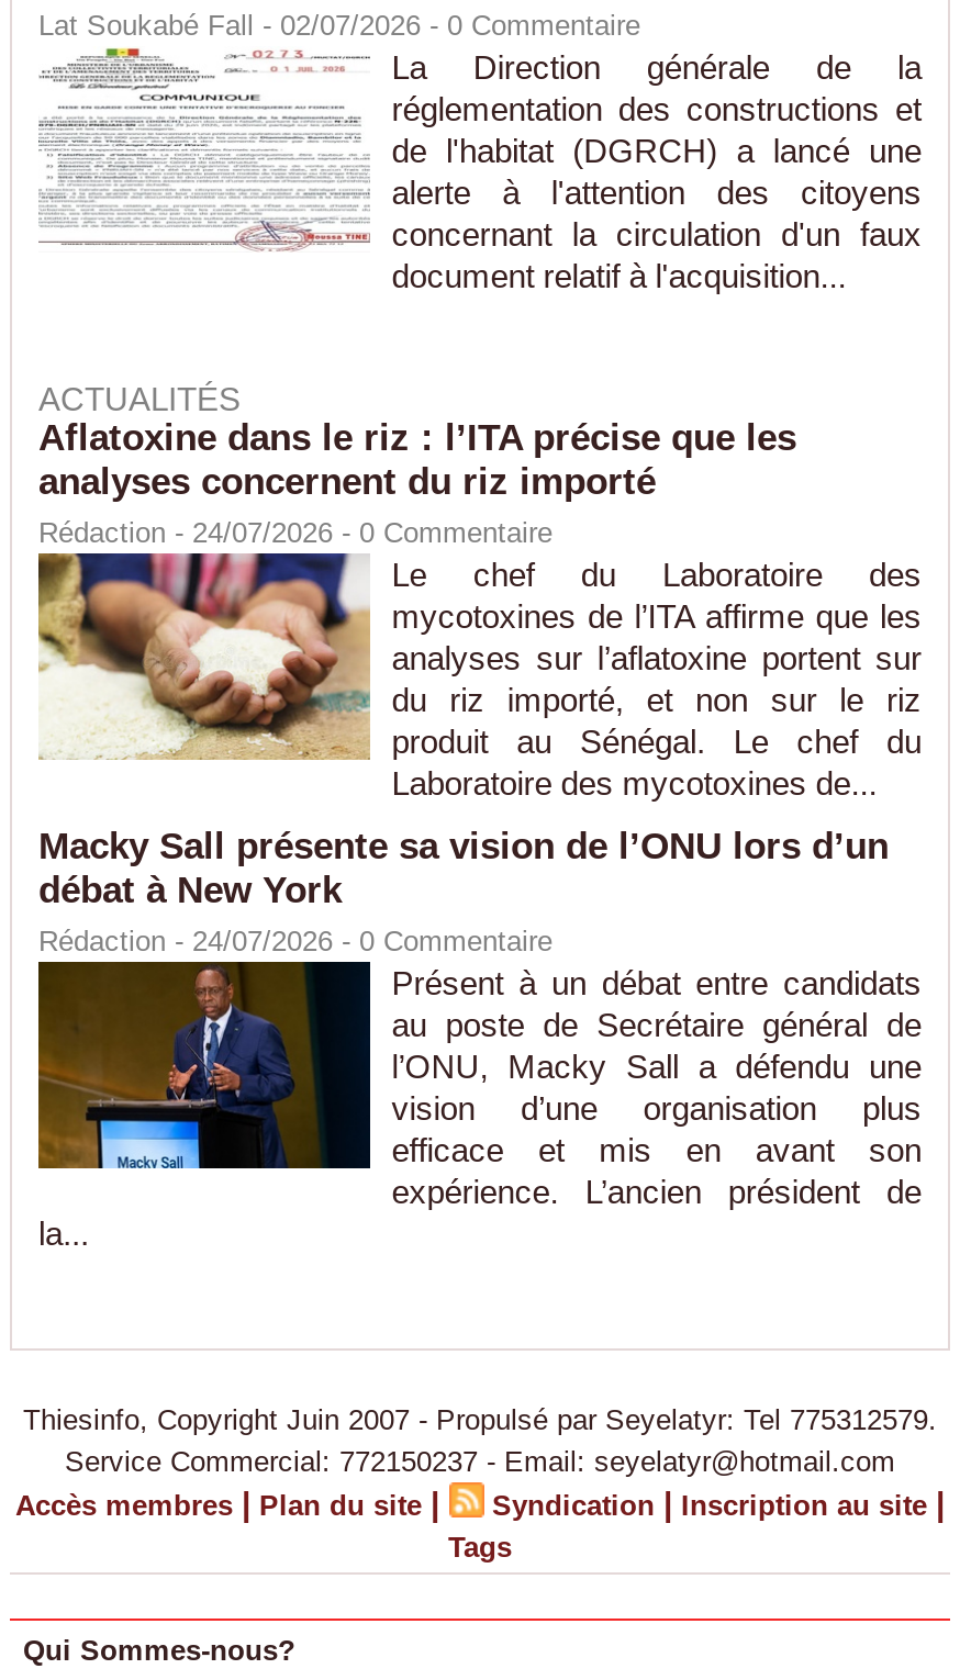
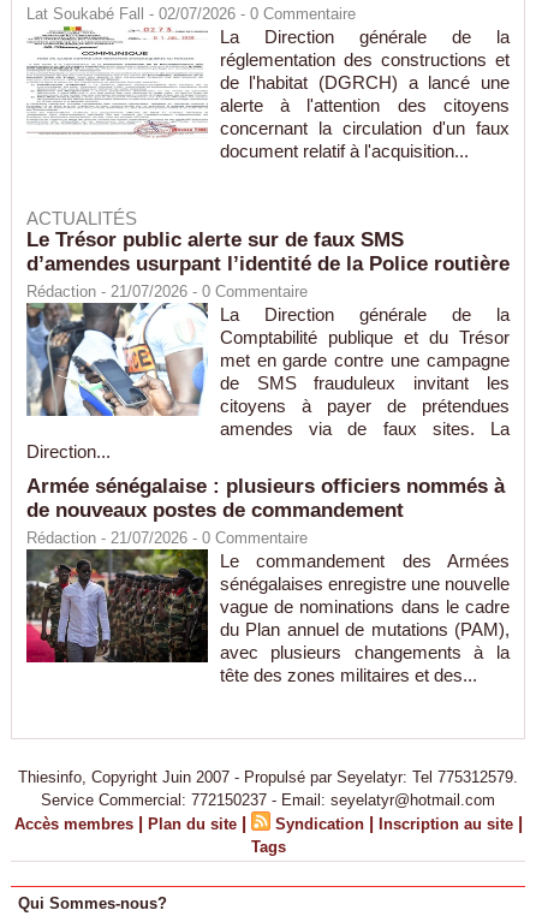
[36,418,922,803] [image] | Aflatoxine dans le riz : l’ITA précise que les | analyses concernent du riz importé | Rédaction - 24/07/2026 - 0 Commentaire | Le chef du Laboratoire des | mycotoxines de l’ITA affirme que les | analyses sur l’aflatoxine portent sur | du riz importé, et non sur le riz | produit au Sénégal. Le chef du | Laboratoire des mycotoxines de... -> [25,229,510,462] [image] | Le Trésor public alerte sur de faux SMS | d’amendes usurpant l’identité de la Police routière | Rédaction - 21/07/2026 - 0 Commentaire | La Direction générale de la | Comptabilité publique et du Trésor | met en garde contre une campagne | de SMS frauduleux invitant les | citoyens à payer de prétendues | amendes via de faux sites. La | Direction...
[36,827,922,1253] [image] | Macky Sall présente sa vision de l’ONU lors d’un | débat à New York | Rédaction - 24/07/2026 - 0 Commentaire | Présent à un débat entre candidats | au poste de Secrétaire général de | l’ONU, Macky Sall a défendu une | vision d’une organisation plus | efficace et mis en avant son | expérience. L’ancien président de | la... -> [25,475,510,686] [image] | Armée sénégalaise : plusieurs officiers nommés à | de nouveaux postes de commandement | Rédaction - 21/07/2026 - 0 Commentaire | Le commandement des Armées | sénégalaises enregistre une nouvelle | vague de nominations dans le cadre | du Plan annuel de mutations (PAM), | avec plusieurs changements à la | tête des zones militaires et des...

